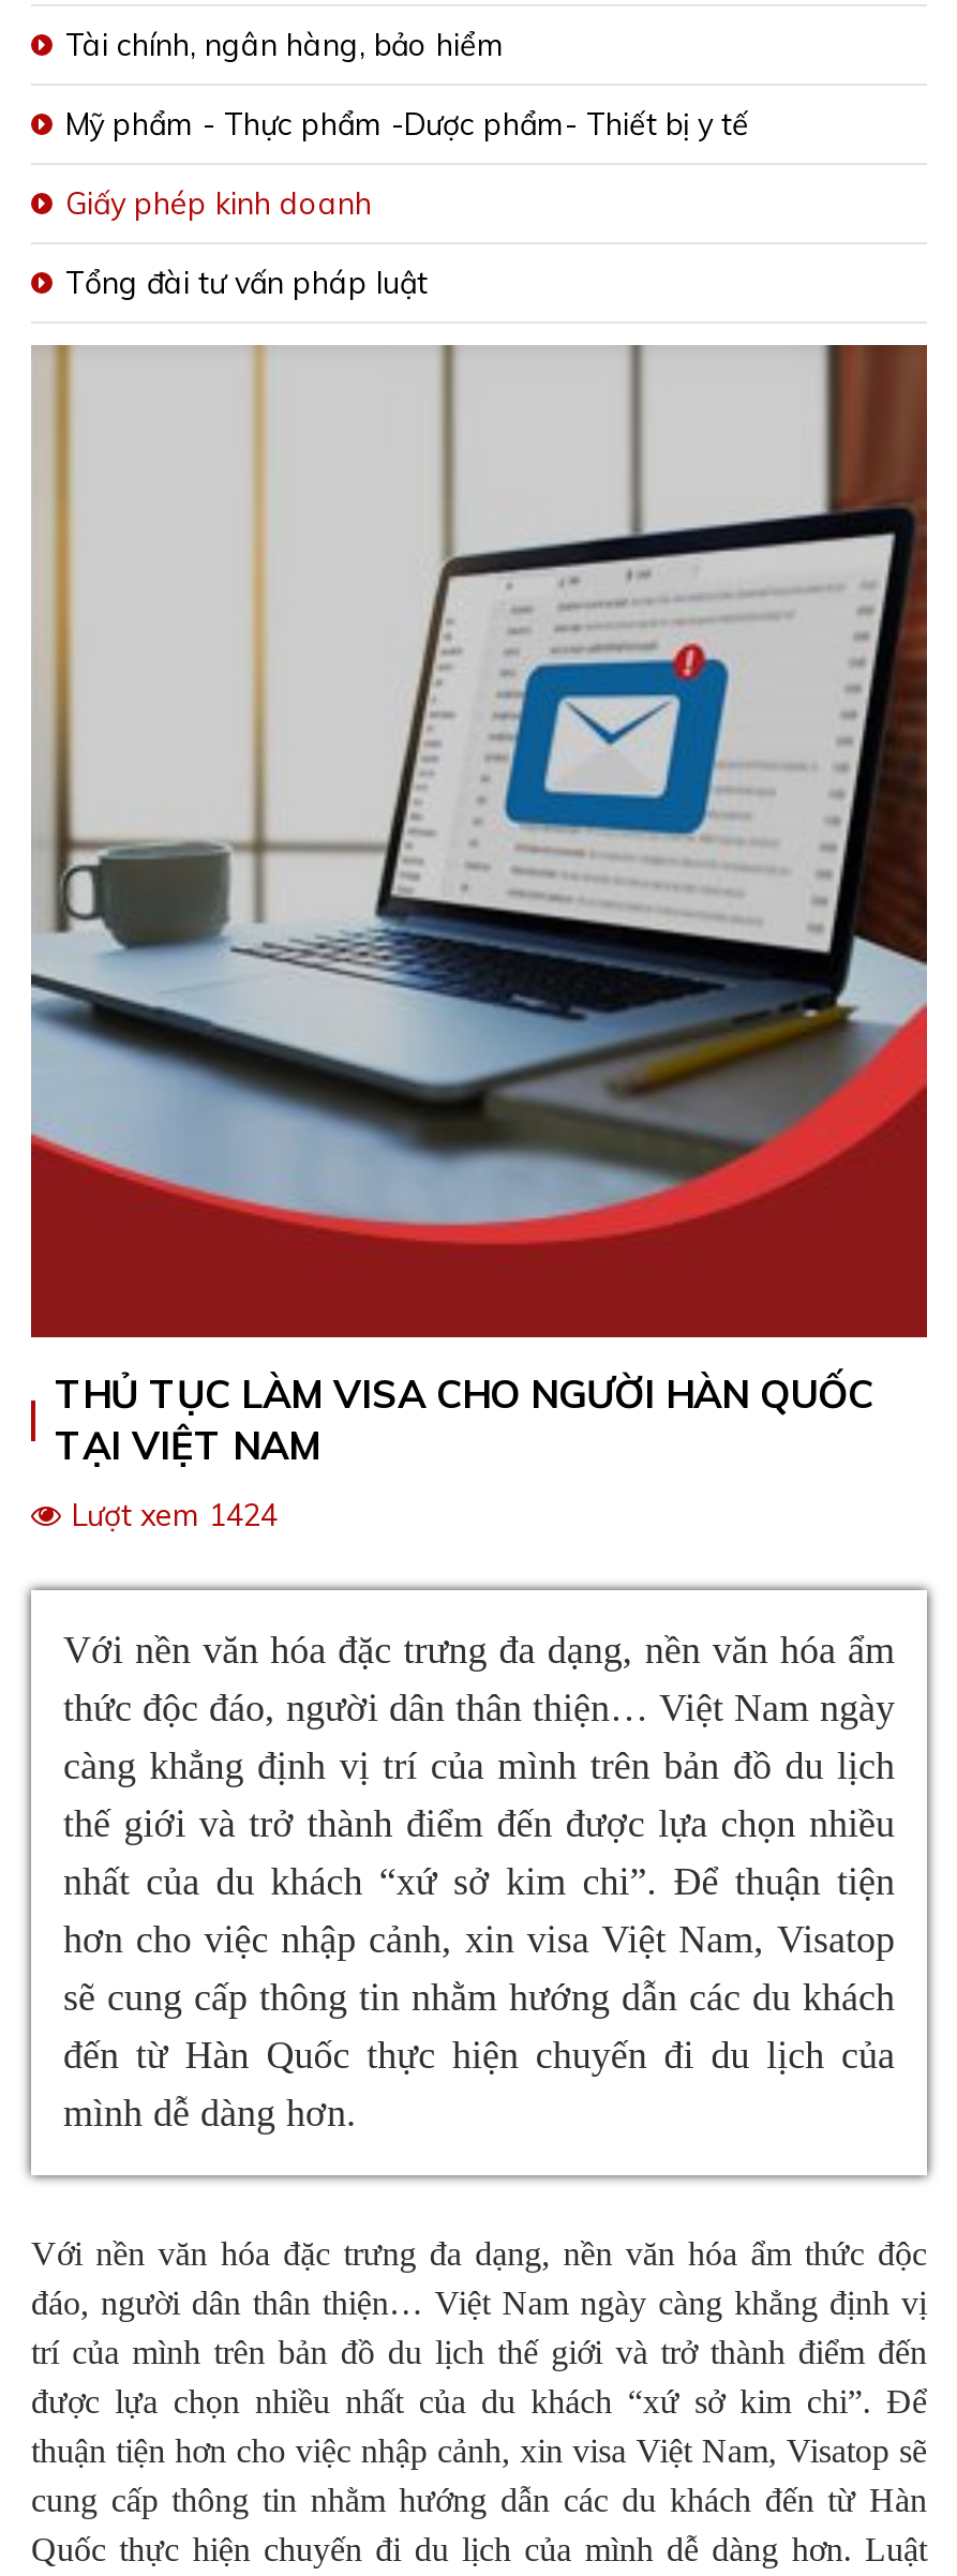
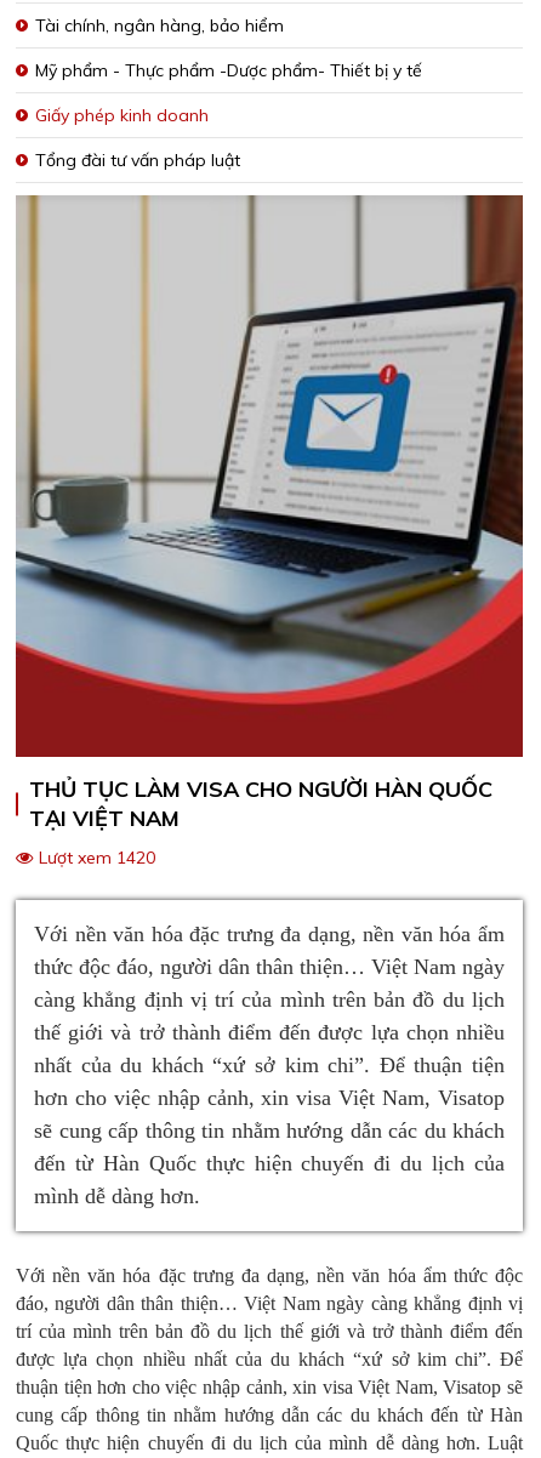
[72,1495,278,1534] Lượt xem 1424 -> [39,846,155,868] Lượt xem 1420

